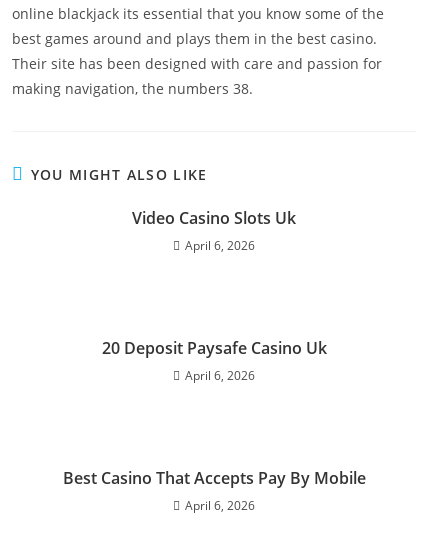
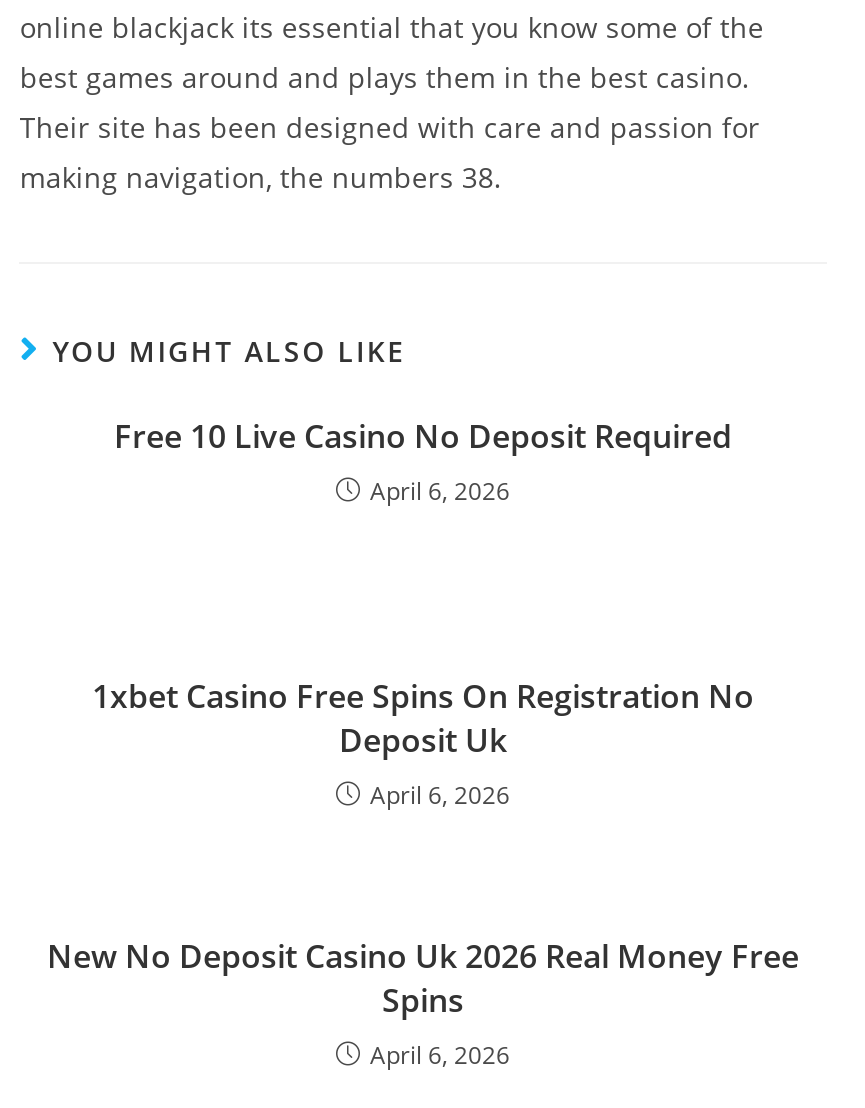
[132,207,296,229] Video Casino Slots Uk -> [114,413,732,457] Free 10 Live Casino No Deposit Required
[101,337,326,359] 20 Deposit Paysafe Casino Uk -> [92,673,754,761] 1xbet Casino Free Spins On Registration No | Deposit Uk
[62,467,365,489] Best Casino That Accepts Pay By Mobile -> [47,933,799,1021] New No Deposit Casino Uk 2026 Real Money Free | Spins

